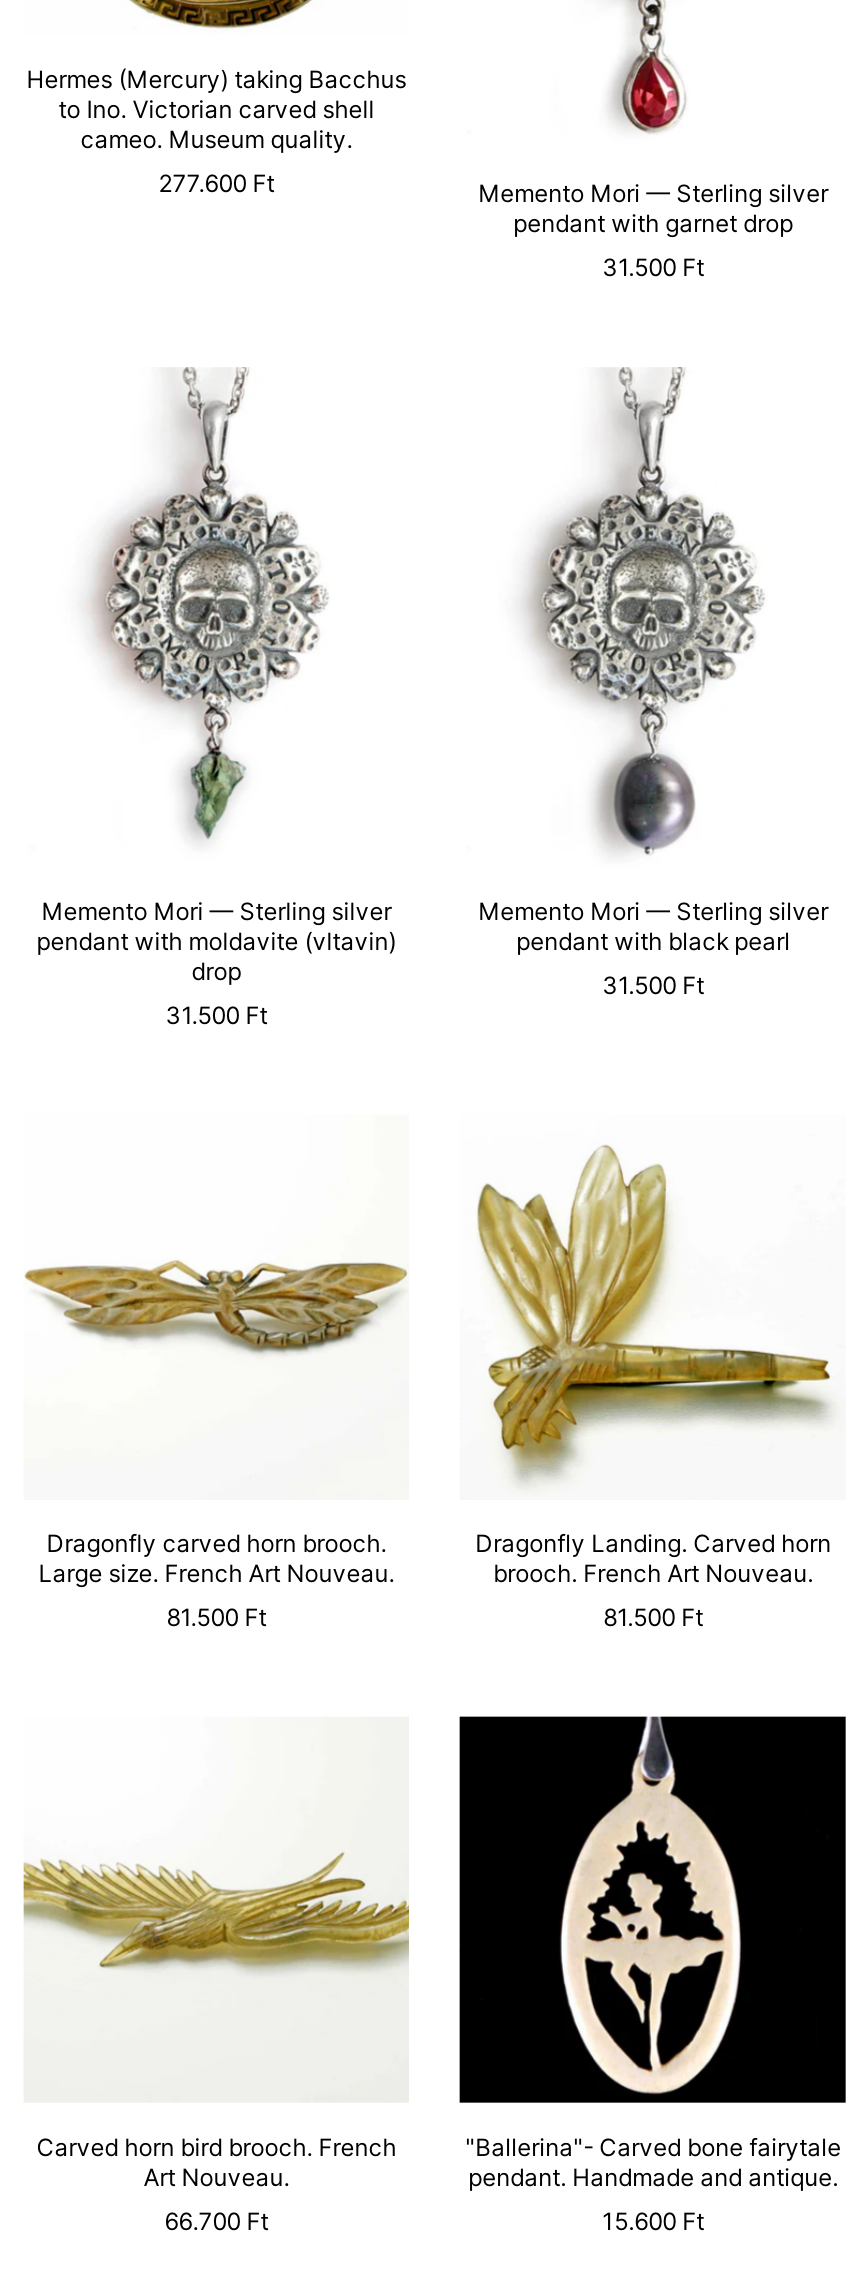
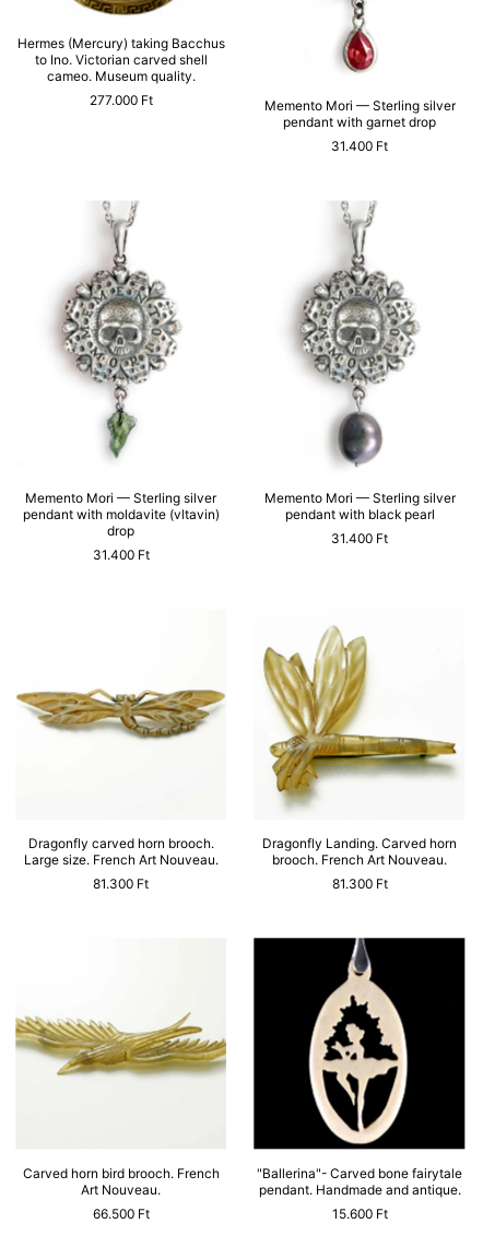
[159,167,275,197] 277.600 Ft -> [89,91,153,108] 277.000 Ft
[602,252,704,282] 31.500 Ft -> [331,138,388,154] 31.400 Ft
[602,970,704,1000] 31.500 Ft -> [331,530,388,546] 31.400 Ft
[166,1000,268,1030] 31.500 Ft -> [93,546,149,563] 31.400 Ft
[167,1602,267,1632] 81.500 Ft -> [93,876,149,892] 81.300 Ft
[603,1602,703,1632] 81.500 Ft -> [332,876,387,892] 81.300 Ft
[165,2205,269,2235] 66.700 Ft -> [93,1205,149,1221] 66.500 Ft

